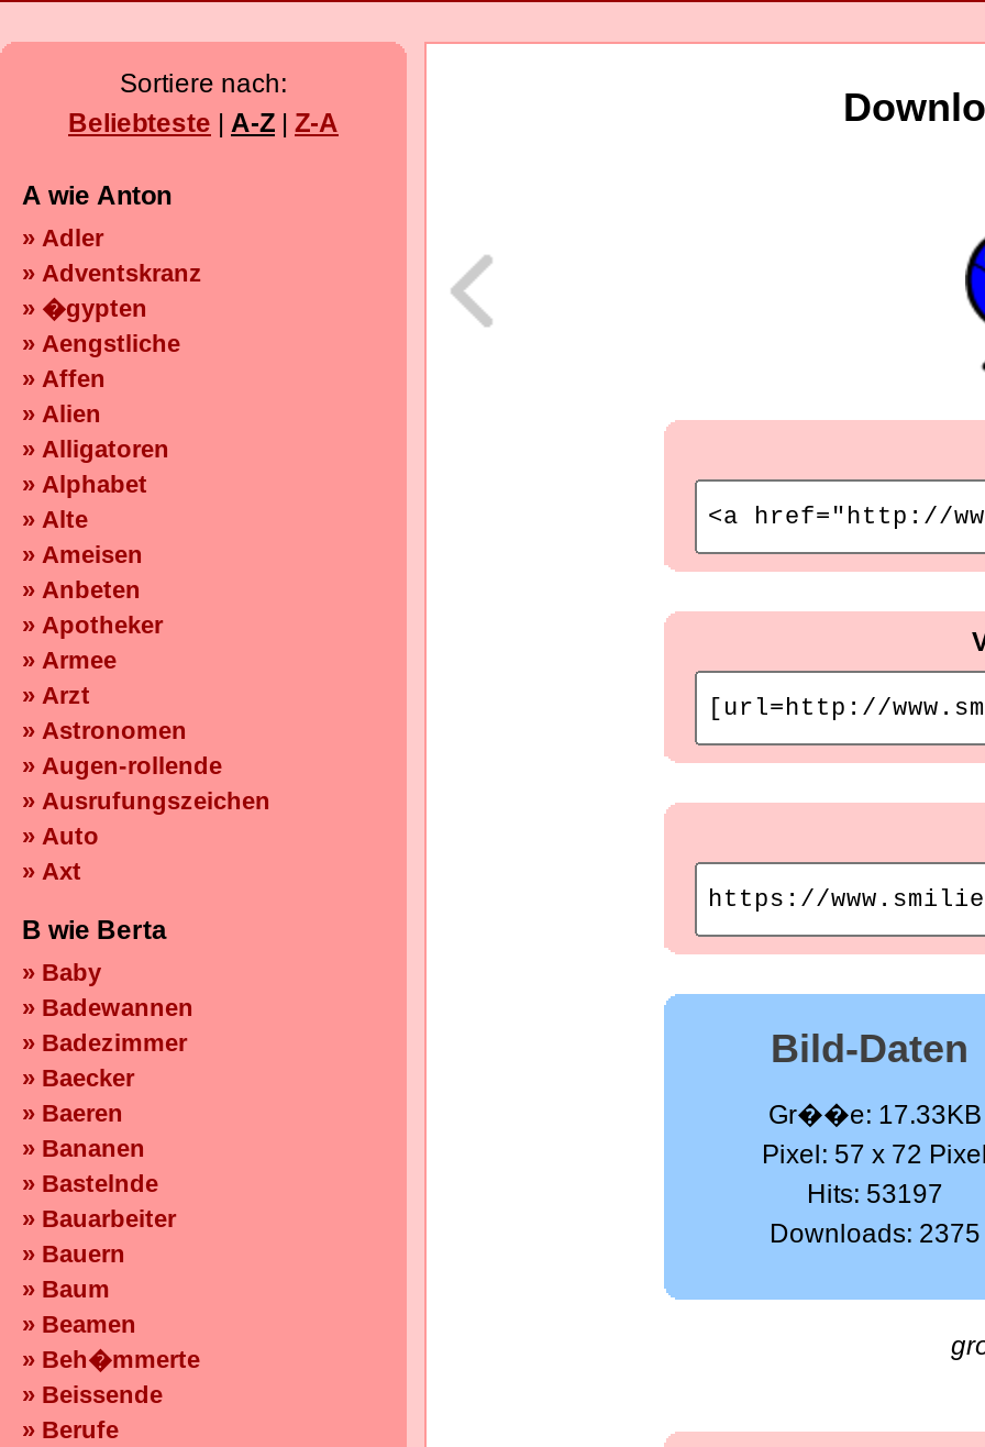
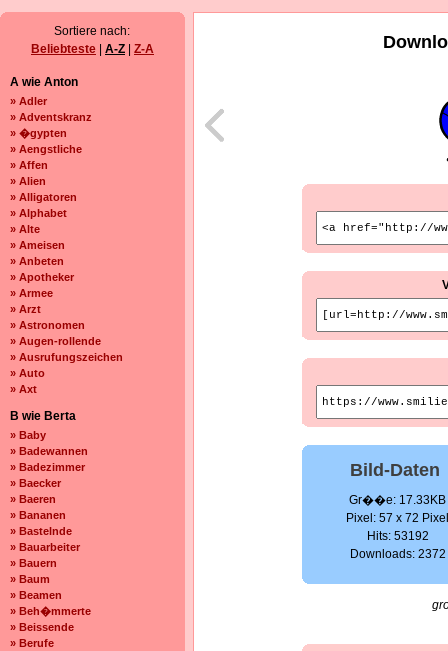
[807,1179,943,1209] Hits: 53197 -> [367,529,429,543] Hits: 53192
[770,1218,981,1249] Downloads: 2375 -> [350,547,446,561] Downloads: 2372

